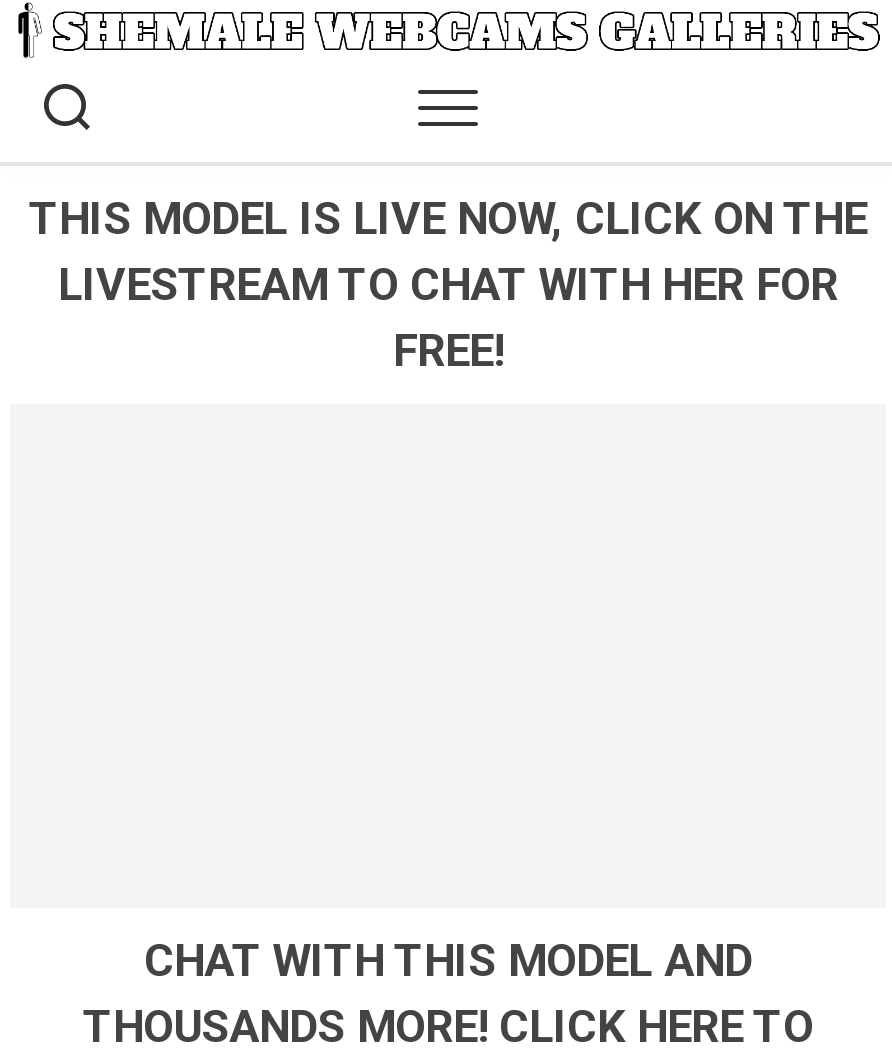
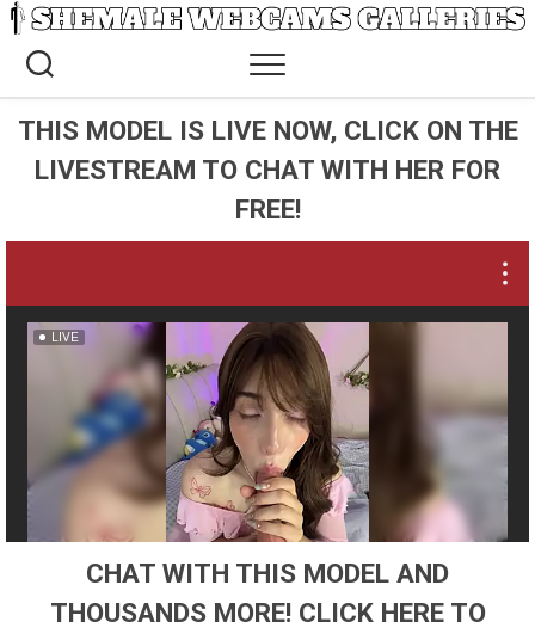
none -> [5,240,530,543] [image]

